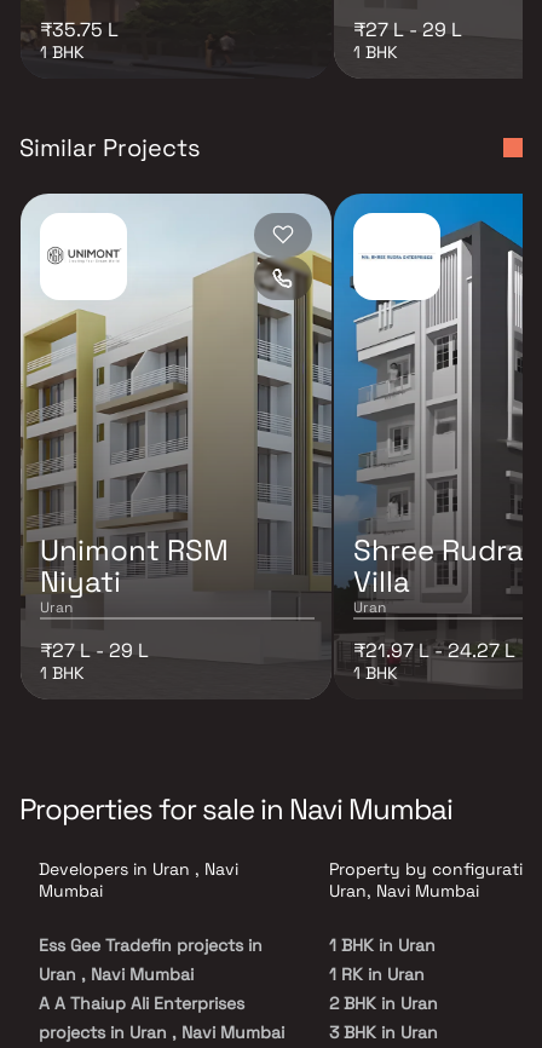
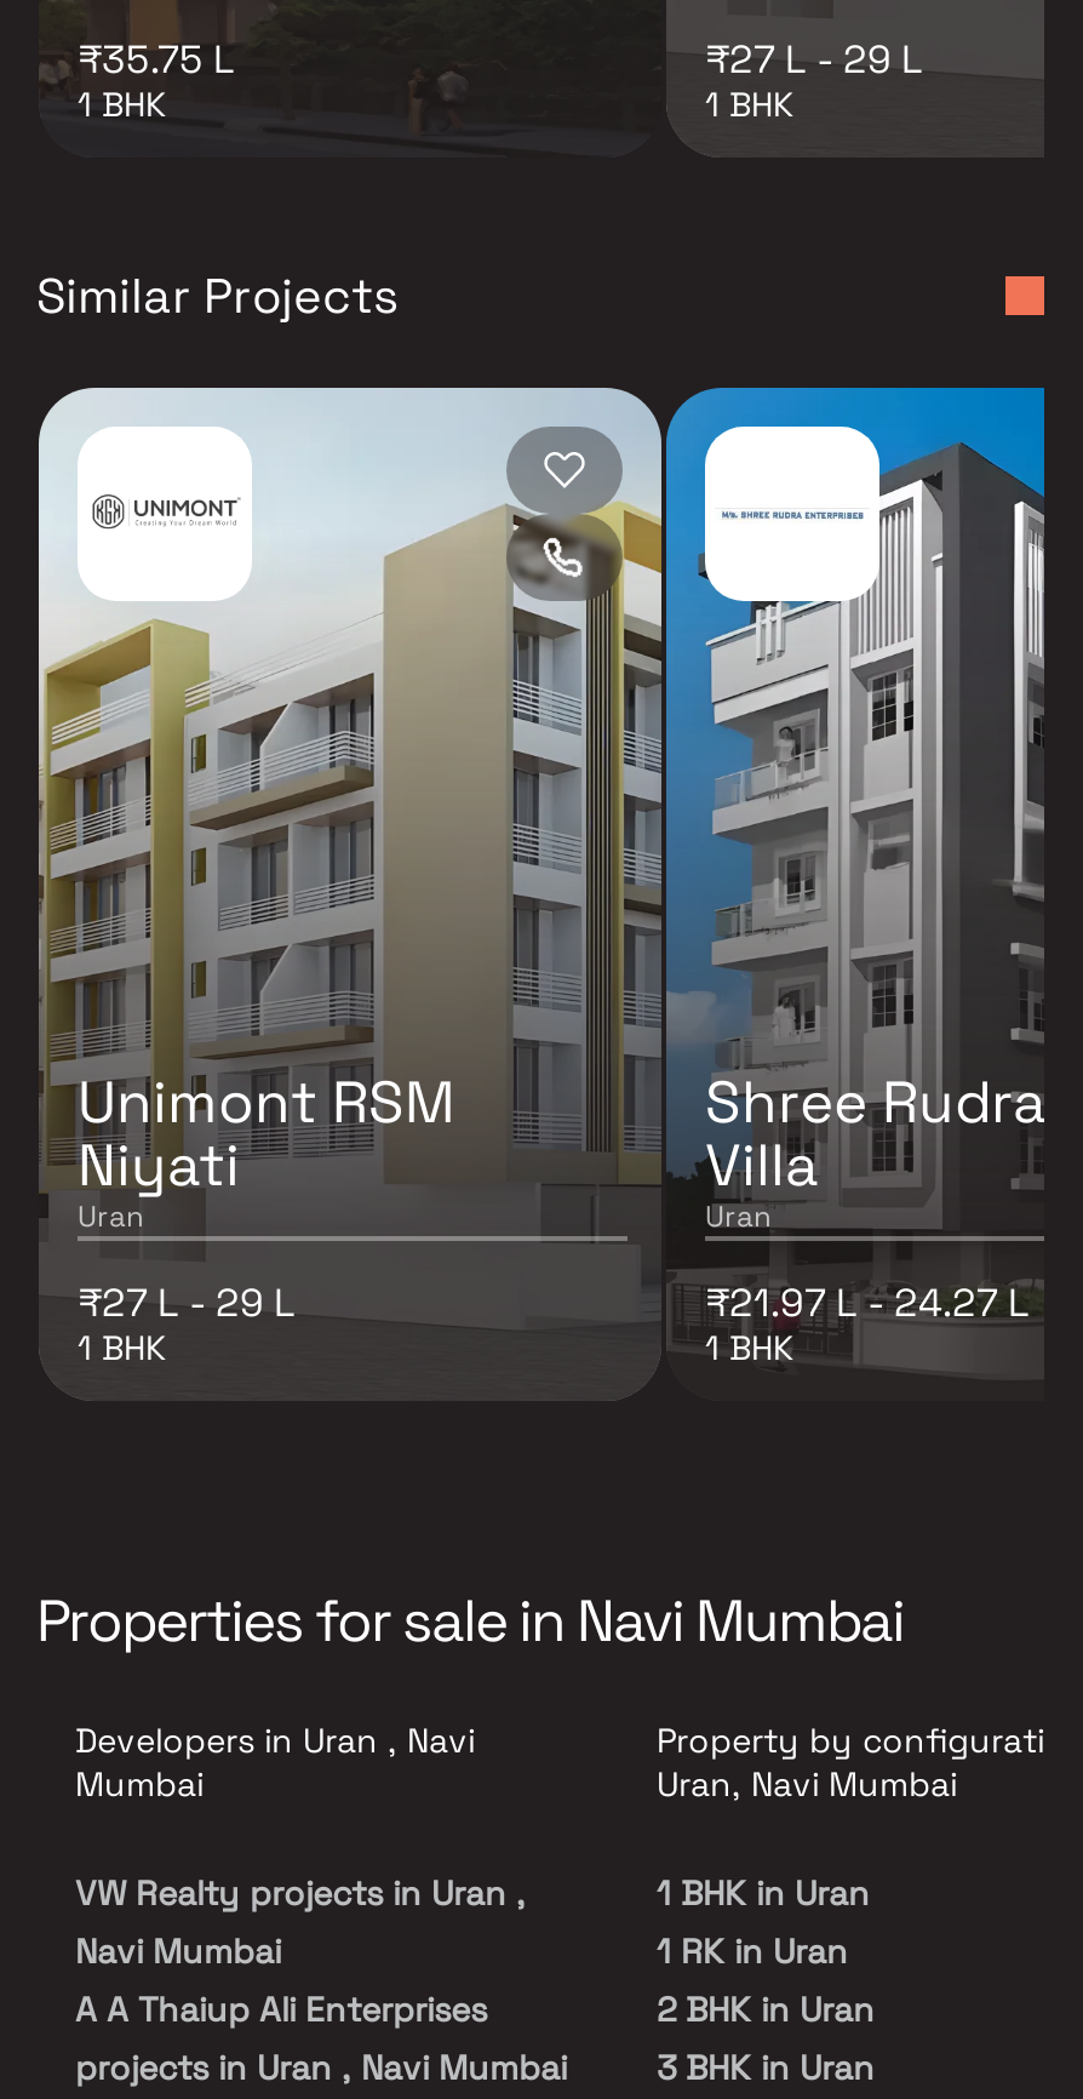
[39,934,263,984] Ess Gee Tradefin projects in | Uran , Navi Mumbai -> [75,1870,526,1972] VW Realty projects in Uran , | Navi Mumbai

